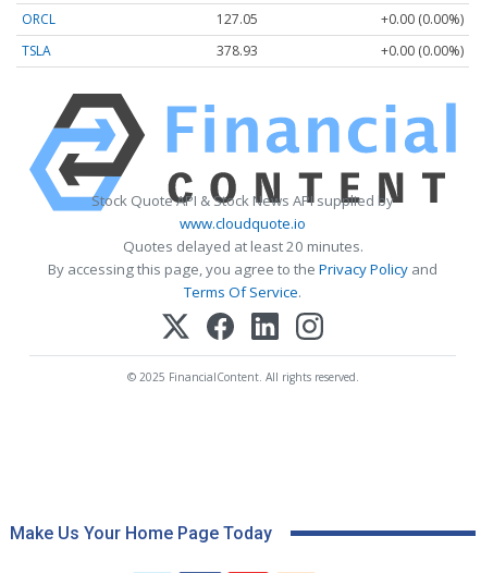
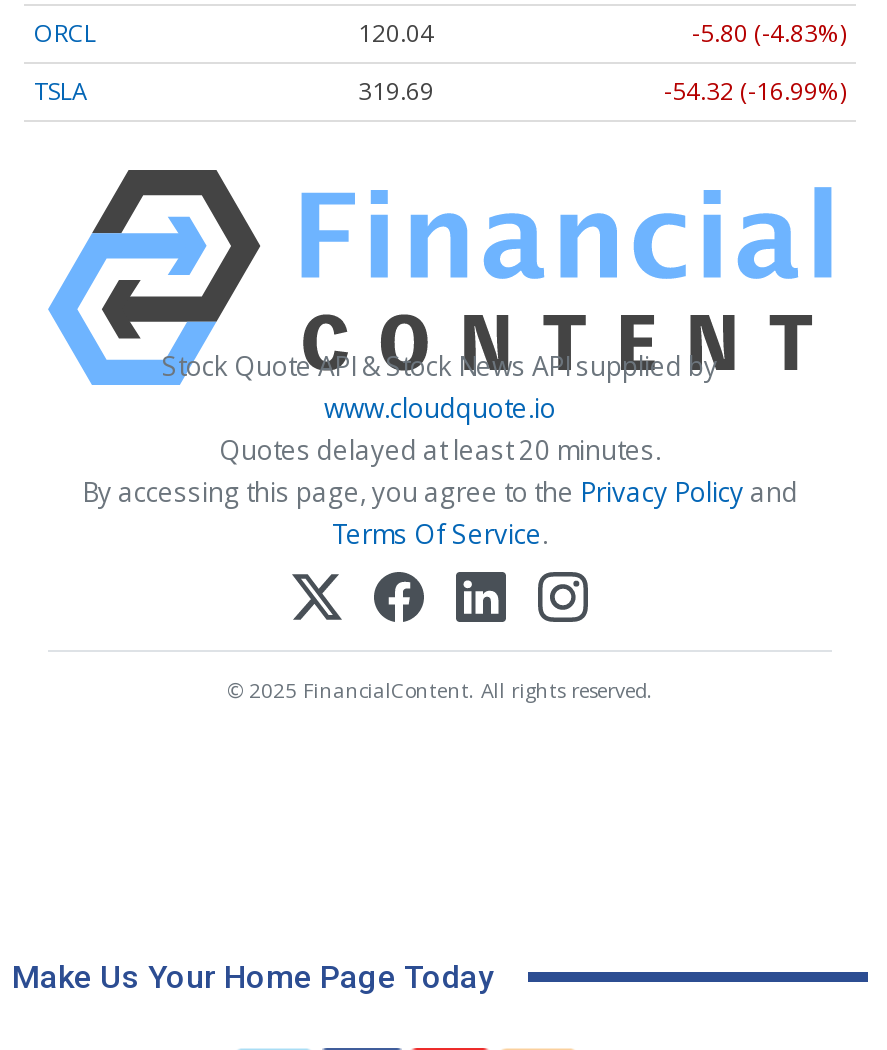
[217,9,258,28] 127.05 -> [358,15,434,49] 120.04
[381,9,464,28] +0.00 (0.00%) -> [692,15,846,49] -5.80 (-4.83%)
[217,41,258,59] 378.93 -> [358,73,434,107] 319.69
[381,41,464,59] +0.00 (0.00%) -> [664,73,846,107] -54.32 (-16.99%)

